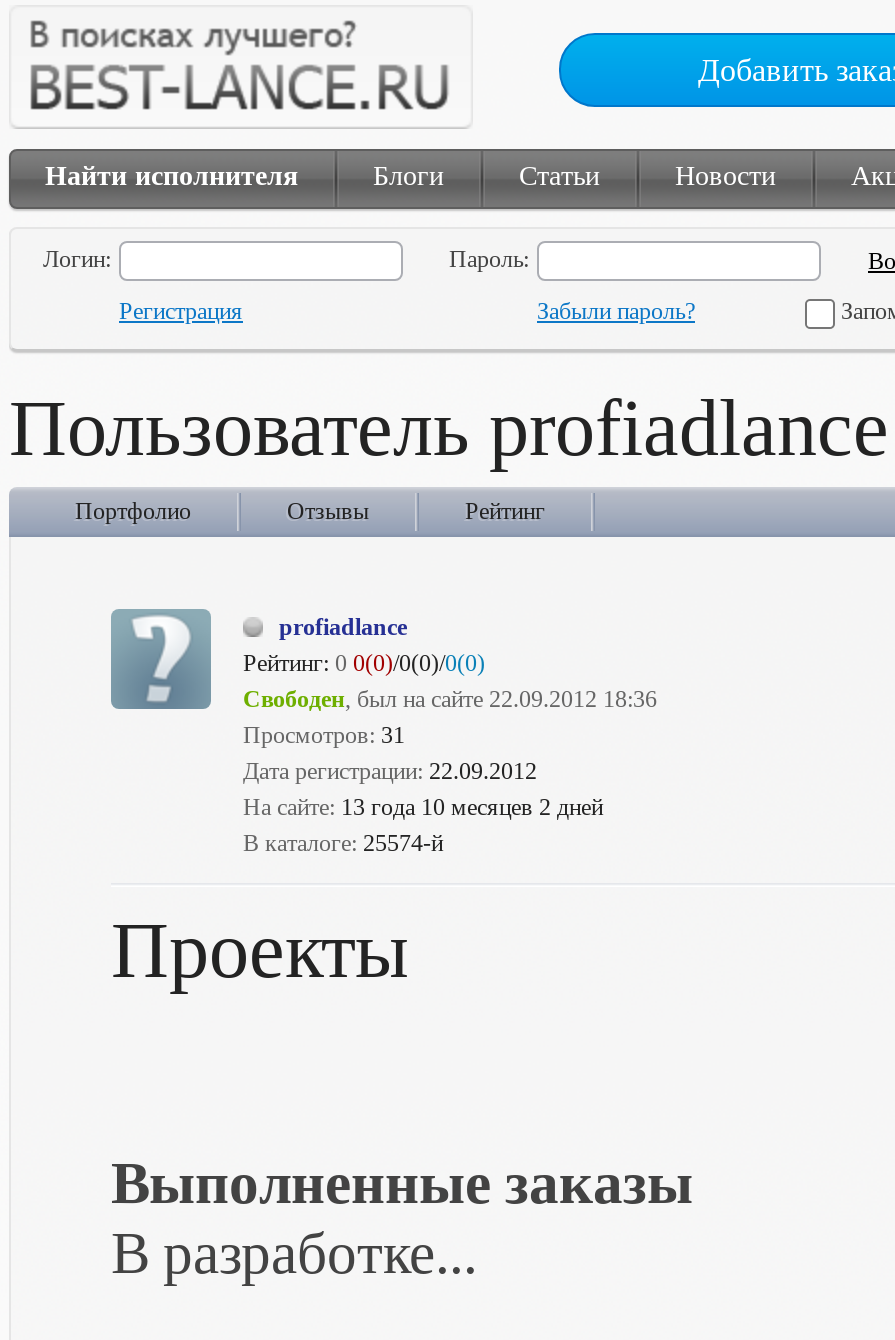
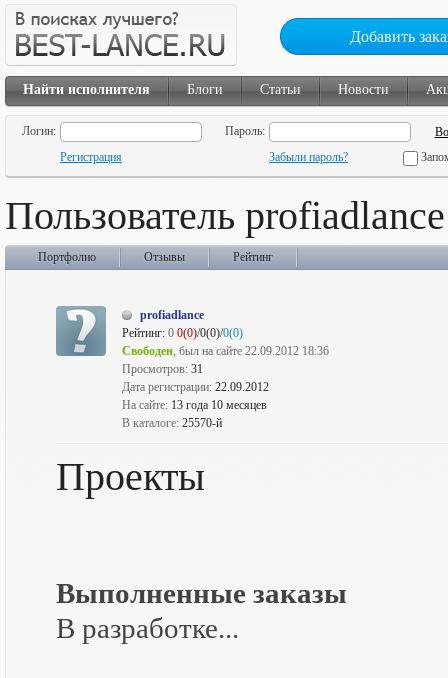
[243,793,603,857] На сайте: 13 года 10 месяцев 2 дней | В каталоге: 25574-й -> [122,398,267,430] На сайте: 13 года 10 месяцев | В каталоге: 25570-й

